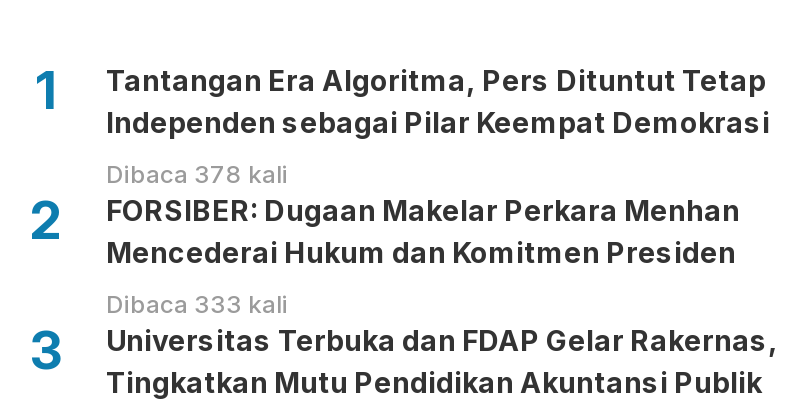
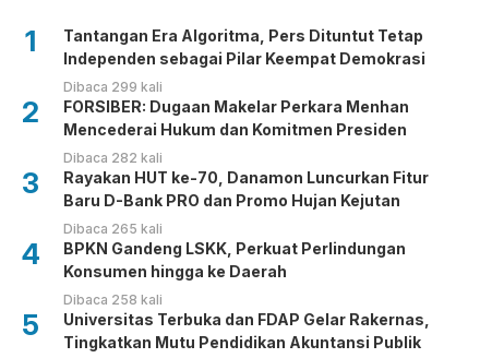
[106,160,288,190] Dibaca 378 kali -> [63,79,163,95] Dibaca 299 kali
[106,290,288,320] Dibaca 333 kali -> [63,150,163,166] Dibaca 282 kali
none -> [21,168,429,342] Rayakan HUT ke-70, Danamon Luncurkan Fitur | Baru D-Bank PRO dan Promo Hujan Kejutan | Dibaca 265 kali | 4 | BPKN Gandeng LSKK, Perkuat Perlindungan | Konsumen hingga ke Daerah | Dibaca 258 kali | 5

